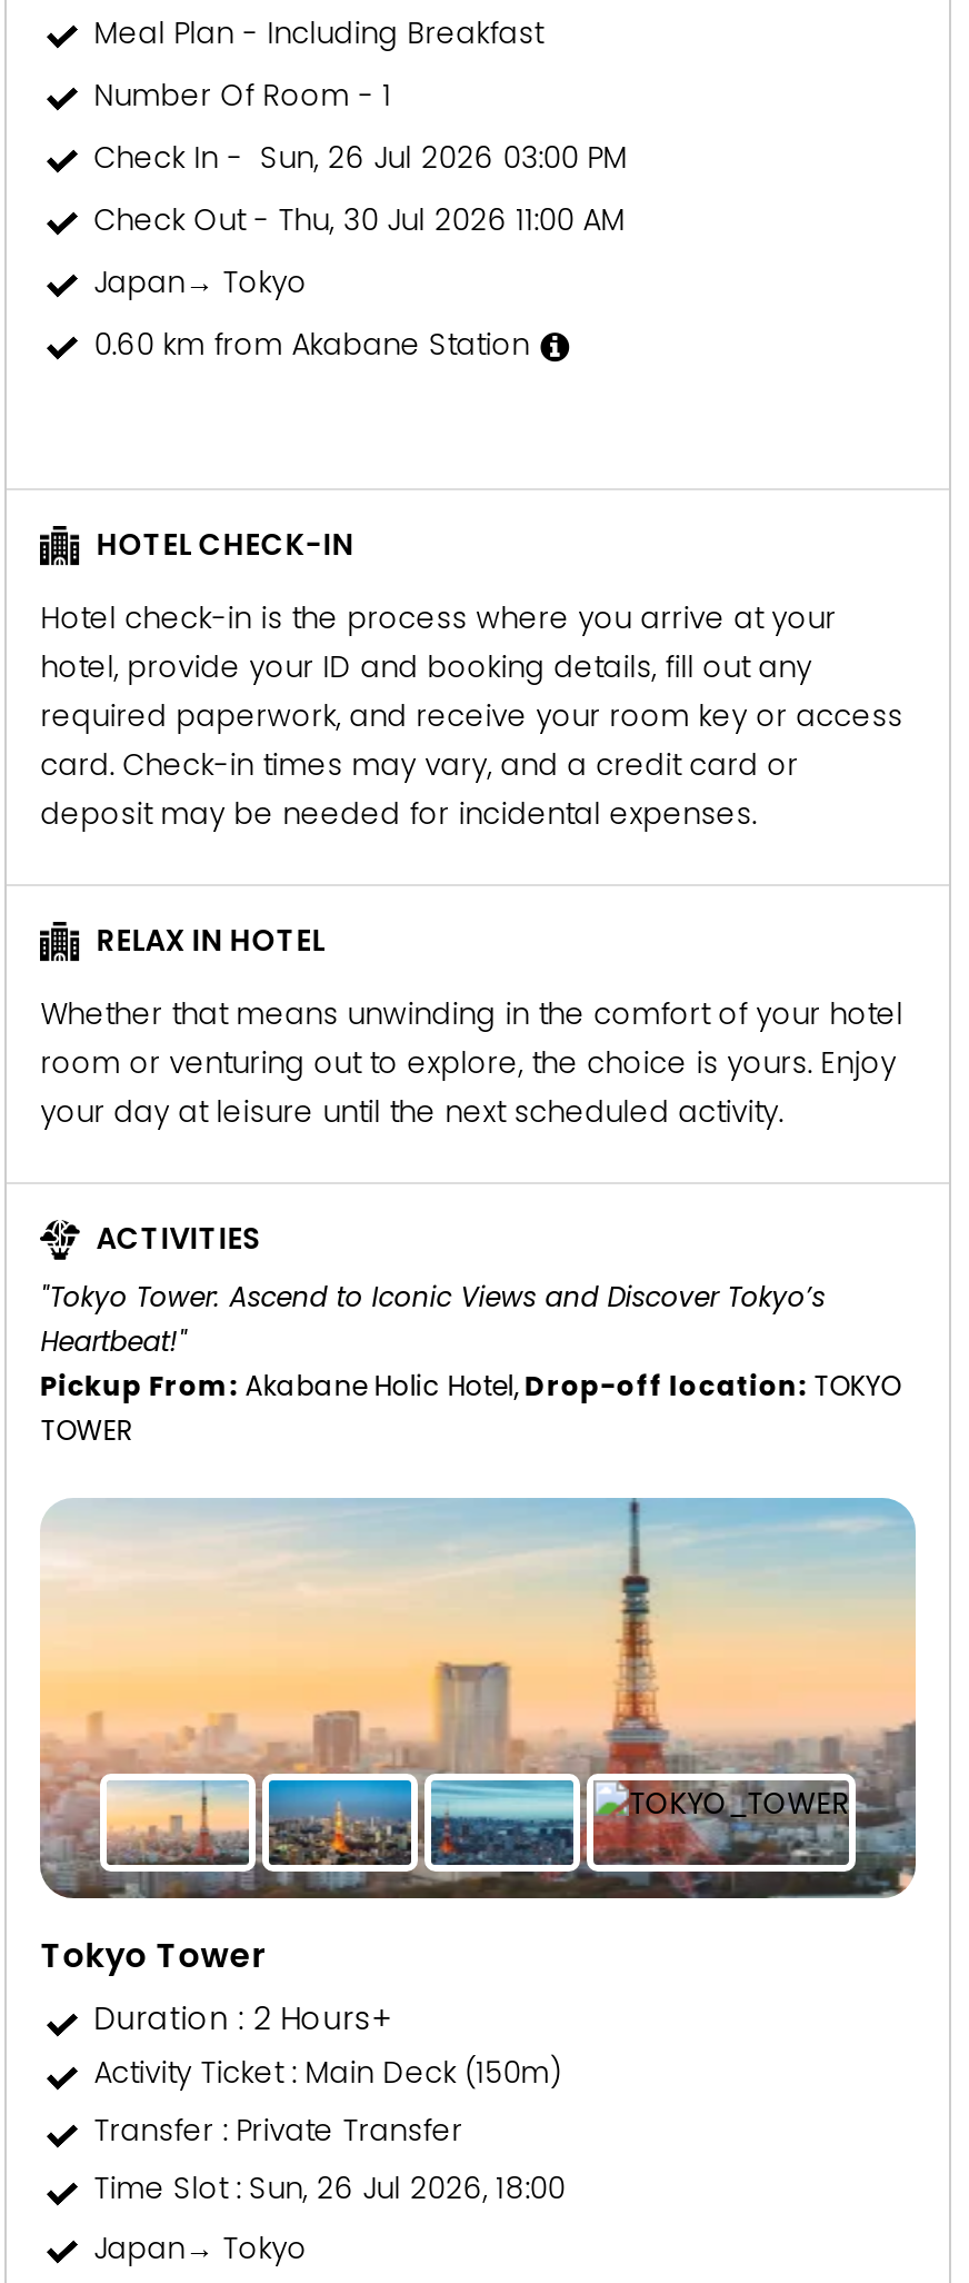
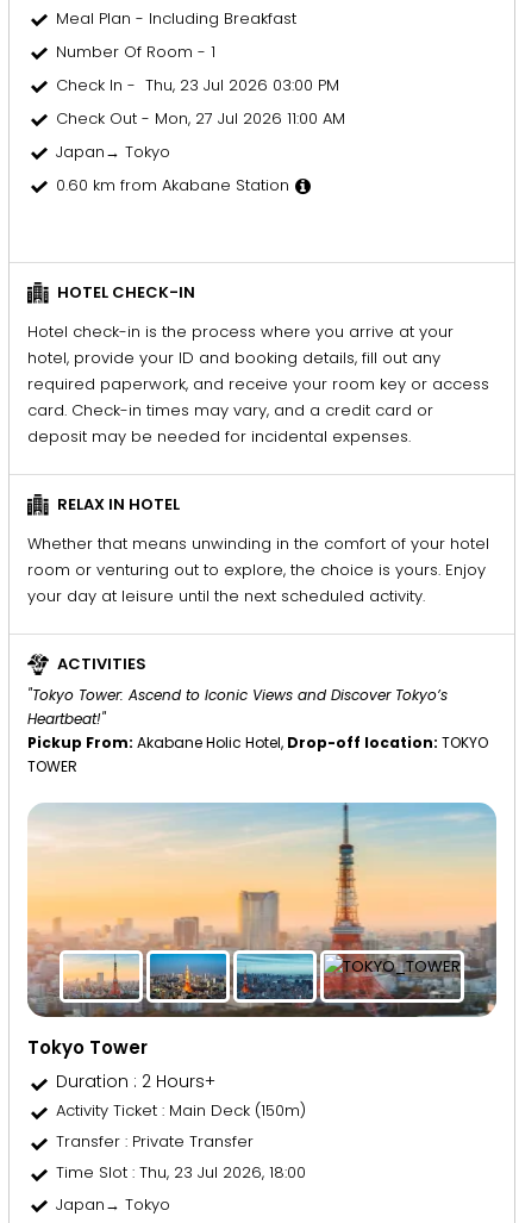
[94,137,627,179] Check In - Sun, 26 Jul 2026 03:00 PM -> [56,74,339,96] Check In - Thu, 23 Jul 2026 03:00 PM
[94,199,625,241] Check Out - Thu, 30 Jul 2026 11:00 AM -> [56,107,345,130] Check Out - Mon, 27 Jul 2026 11:00 AM
[94,2167,565,2210] Time Slot: Sun, 26 Jul 2026, 18:00 -> [56,1161,306,1184] Time Slot: Thu, 23 Jul 2026, 18:00

